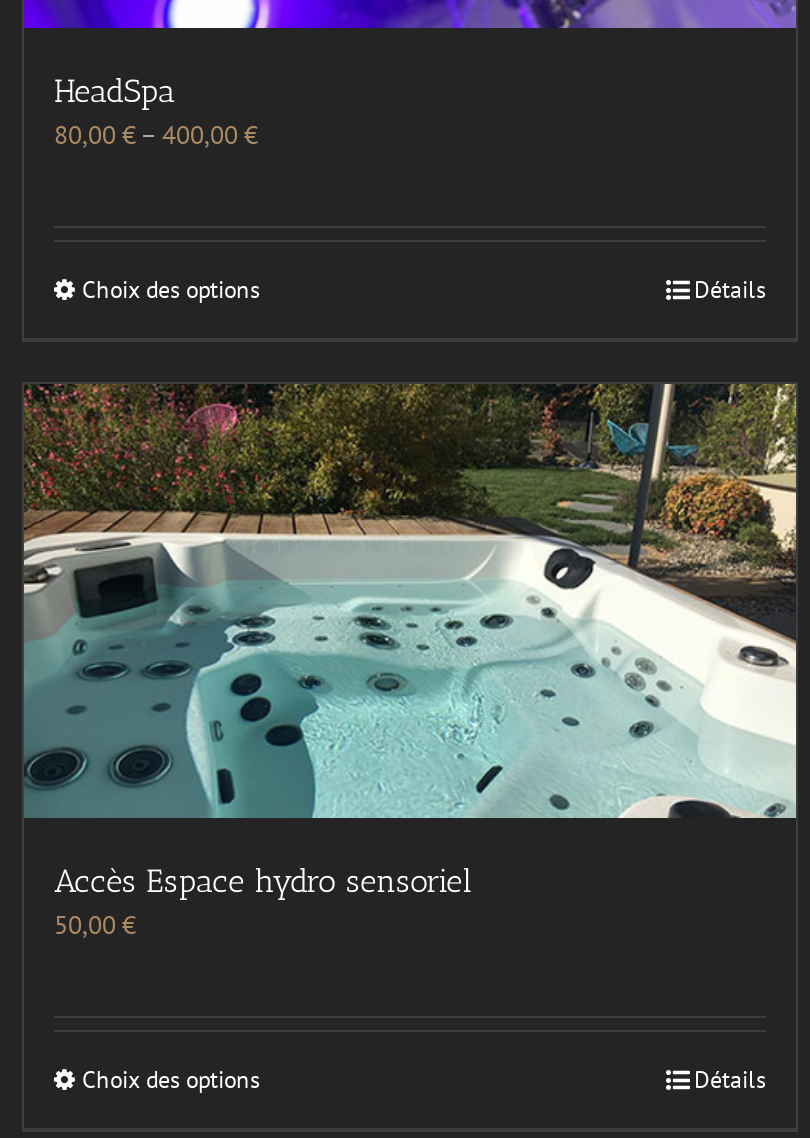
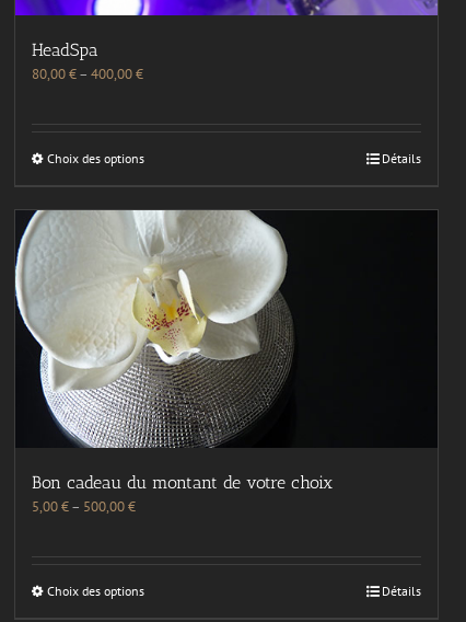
[22,382,798,941] [image] | Accès Espace hydro sensoriel | 50,00 € -> [14,209,438,515] [image] | Bon cadeau du montant de votre choix | 5,00 €– 500,00 €

